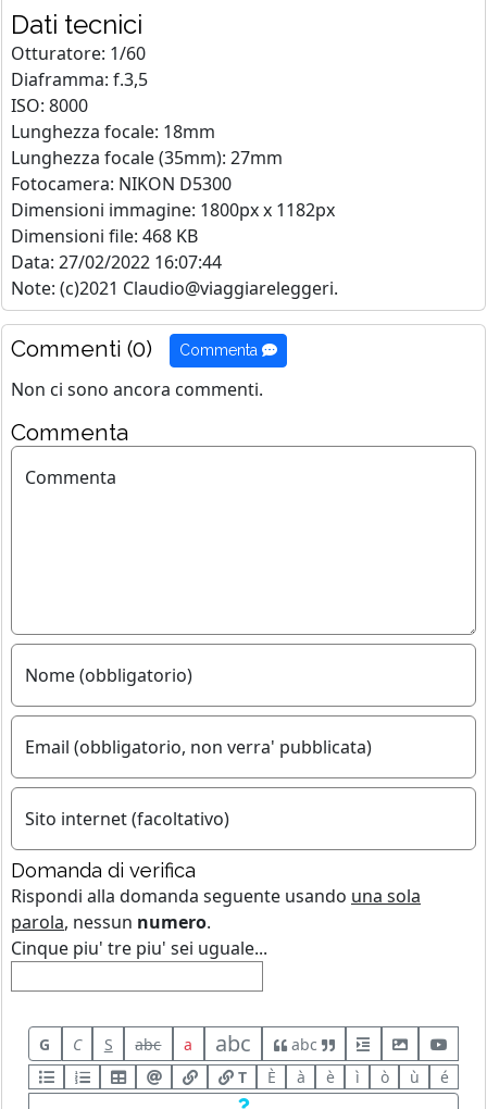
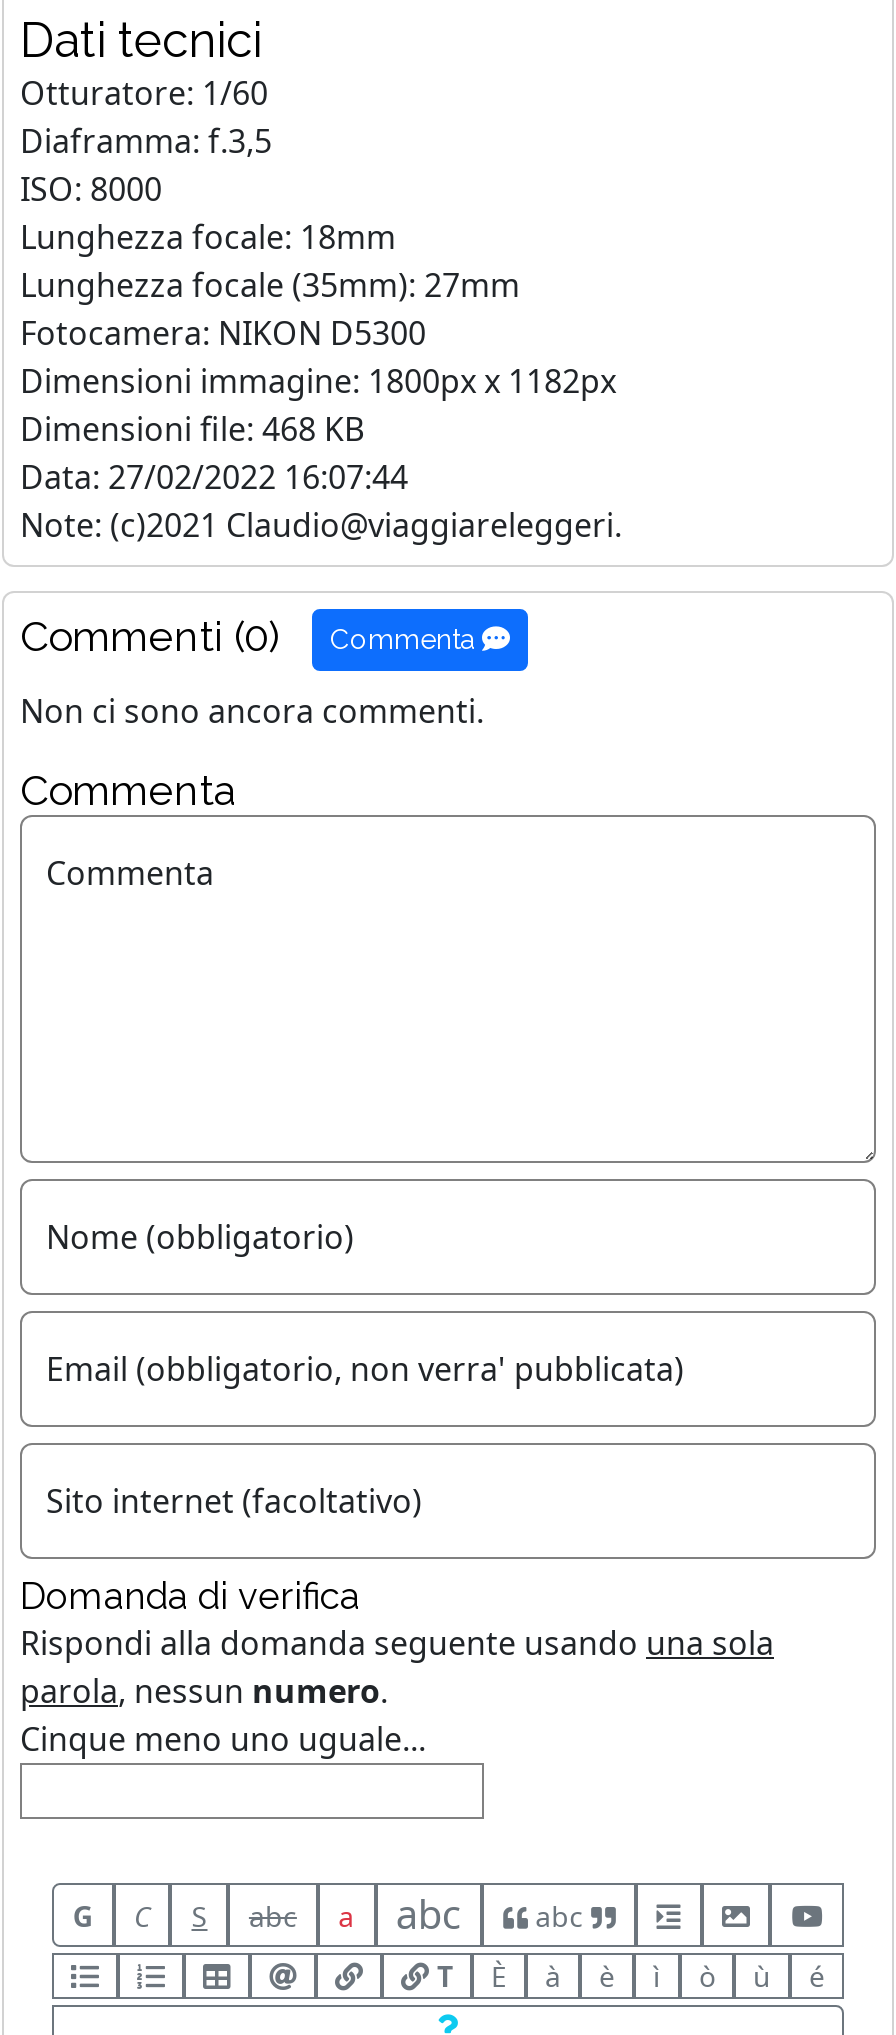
[11,936,267,960] Cinque piu' tre piu' sei uguale... -> [20,1717,426,1761] Cinque meno uno uguale...

